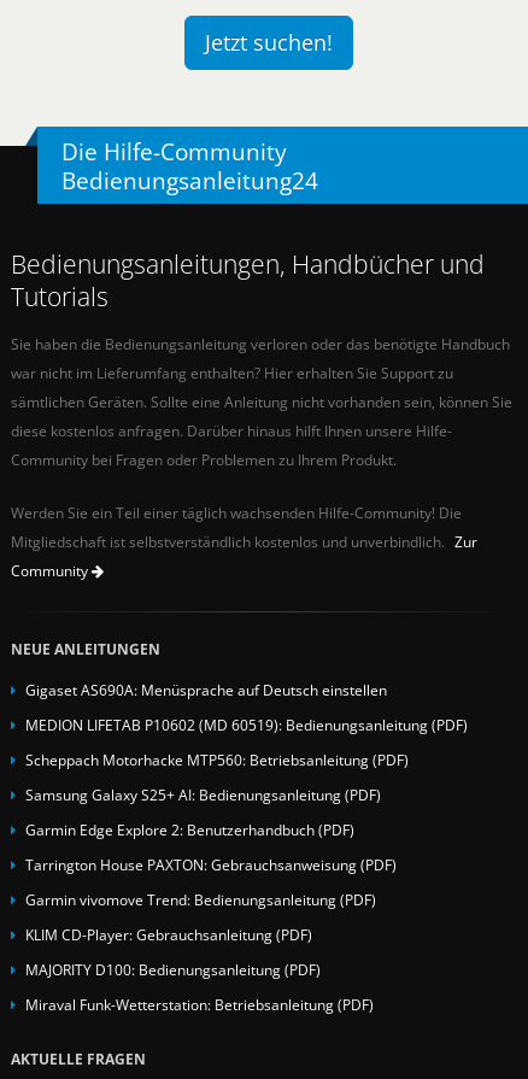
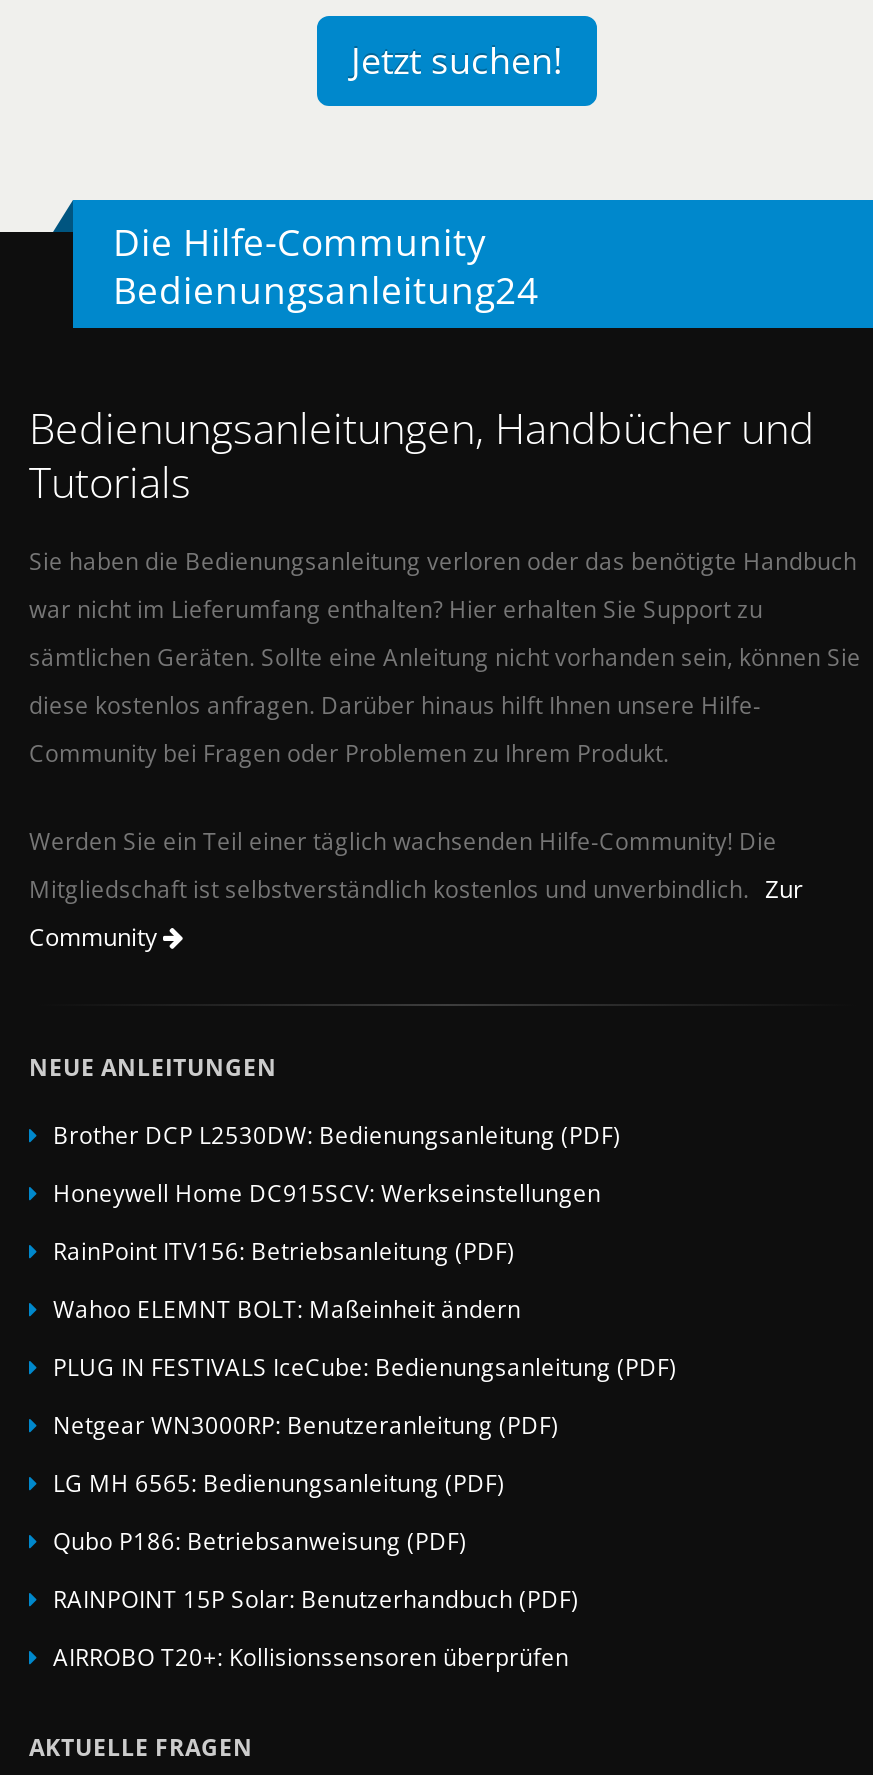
[25,680,387,699] Gigaset AS690A: Menüsprache auf Deutsch einstellen -> [53,1118,621,1150] Brother DCP L2530DW: Bedienungsanleitung (PDF)
[25,715,468,734] MEDION LIFETAB P10602 (MD 60519): Bedienungsanleitung (PDF) -> [53,1176,601,1208] Honeywell Home DC915SCV: Werkseinstellungen
[25,750,409,769] Scheppach Motorhacke MTP560: Betriebsanleitung (PDF) -> [53,1234,515,1266] RainPoint ITV156: Betriebsanleitung (PDF)
[25,785,381,804] Samsung Galaxy S25+ AI: Bedienungsanleitung (PDF) -> [53,1292,521,1324] Wahoo ELEMNT BOLT: Maßeinheit ändern
[25,820,354,839] Garmin Edge Explore 2: Benutzerhandbuch (PDF) -> [53,1350,677,1382] PLUG IN FESTIVALS IceCube: Bedienungsanleitung (PDF)
[25,855,397,874] Tarrington House PAXTON: Gebrauchsanweisung (PDF) -> [53,1408,559,1440] Netgear WN3000RP: Benutzeranleitung (PDF)
[25,889,376,909] Garmin vivomove Trend: Bedienungsanleitung (PDF) -> [53,1466,505,1498] LG MH 6565: Bedienungsanleitung (PDF)
[25,924,312,944] KLIM CD-Player: Gebrauchsanleitung (PDF) -> [53,1524,467,1556] Qubo P186: Betriebsanweisung (PDF)
[25,959,321,979] MAJORITY D100: Bedienungsanleitung (PDF) -> [53,1582,579,1614] RAINPOINT 15P Solar: Benutzerhandbuch (PDF)
[25,994,374,1014] Miraval Funk-Wetterstation: Betriebsanleitung (PDF) -> [53,1640,569,1672] AIRROBO T20+: Kollisionssensoren überprüfen

